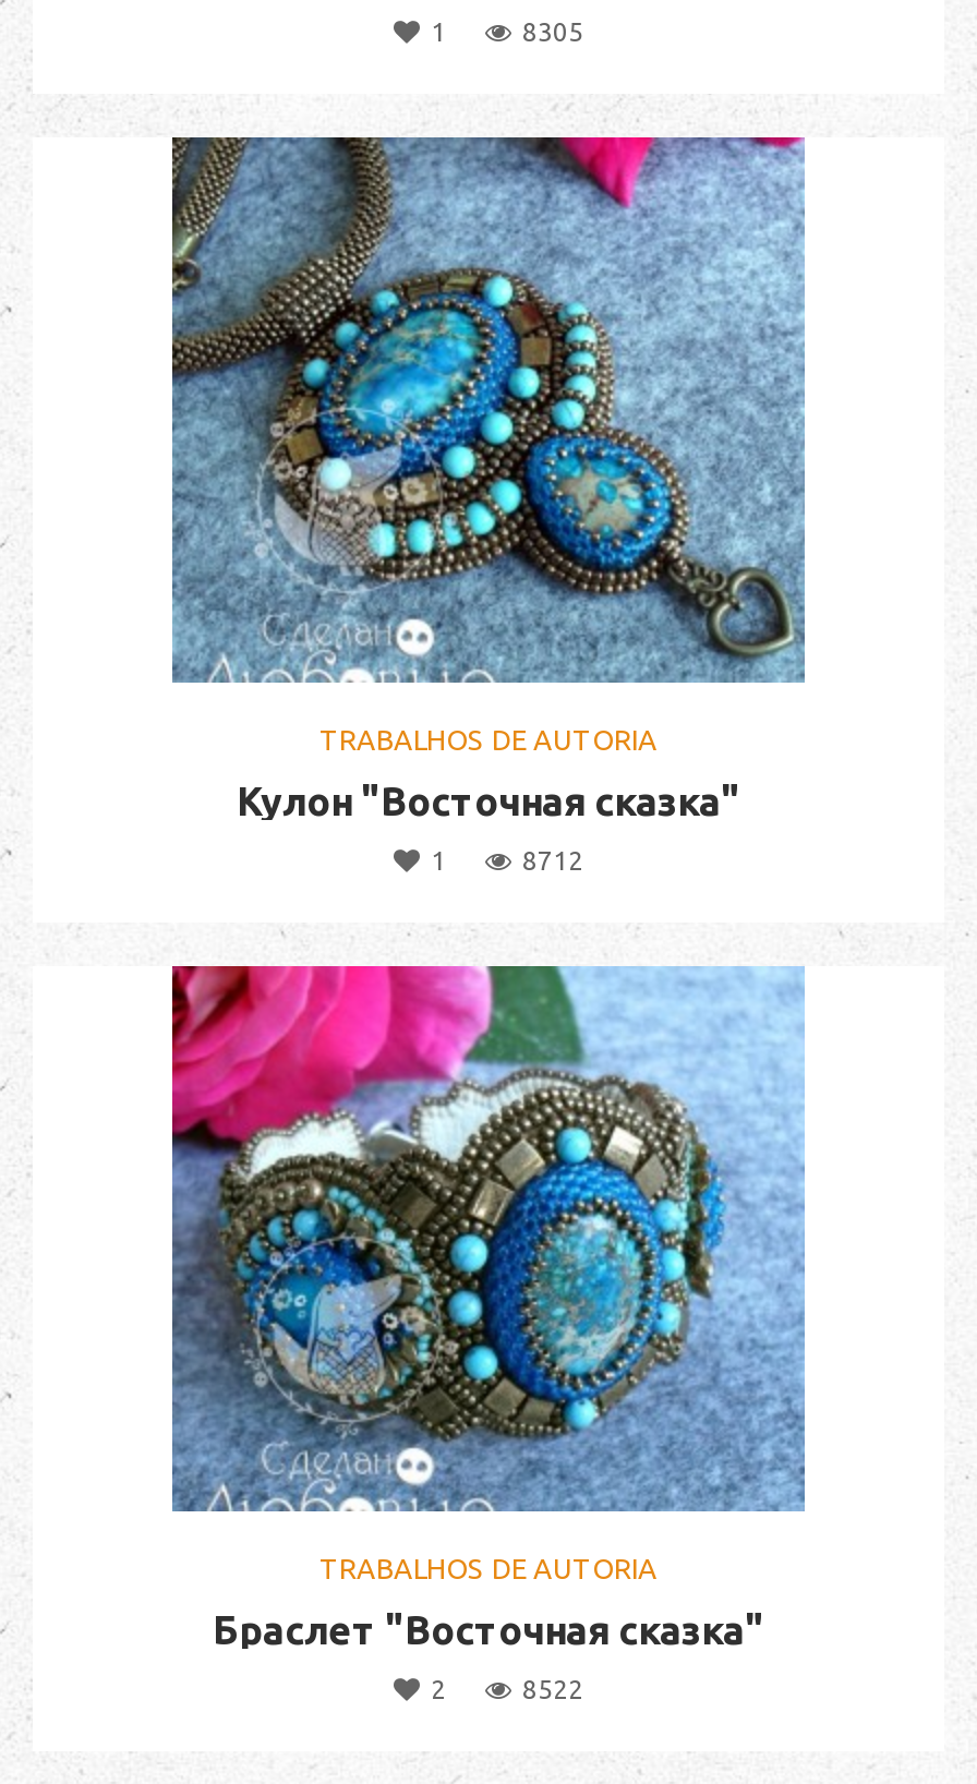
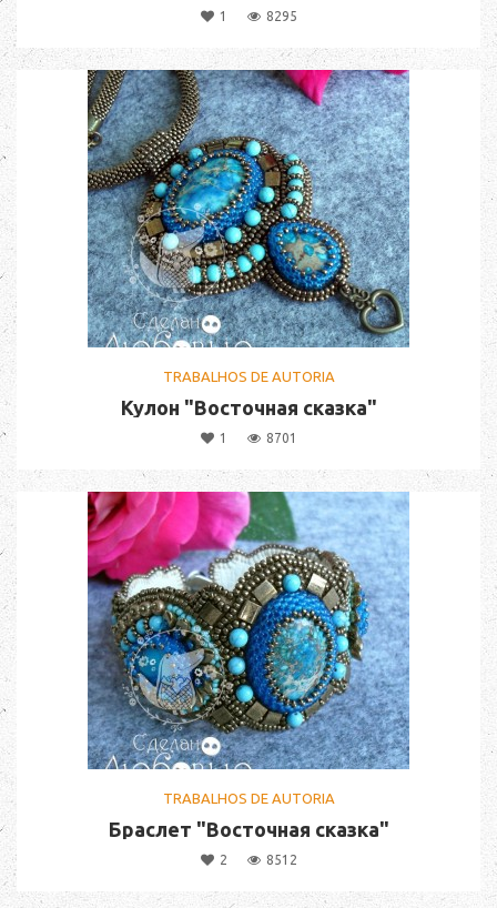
[522,17,583,46] 8305 -> [266,9,297,23] 8295
[522,846,583,875] 8712 -> [266,431,297,445] 8701
[522,1675,583,1703] 8522 -> [266,852,297,867] 8512

